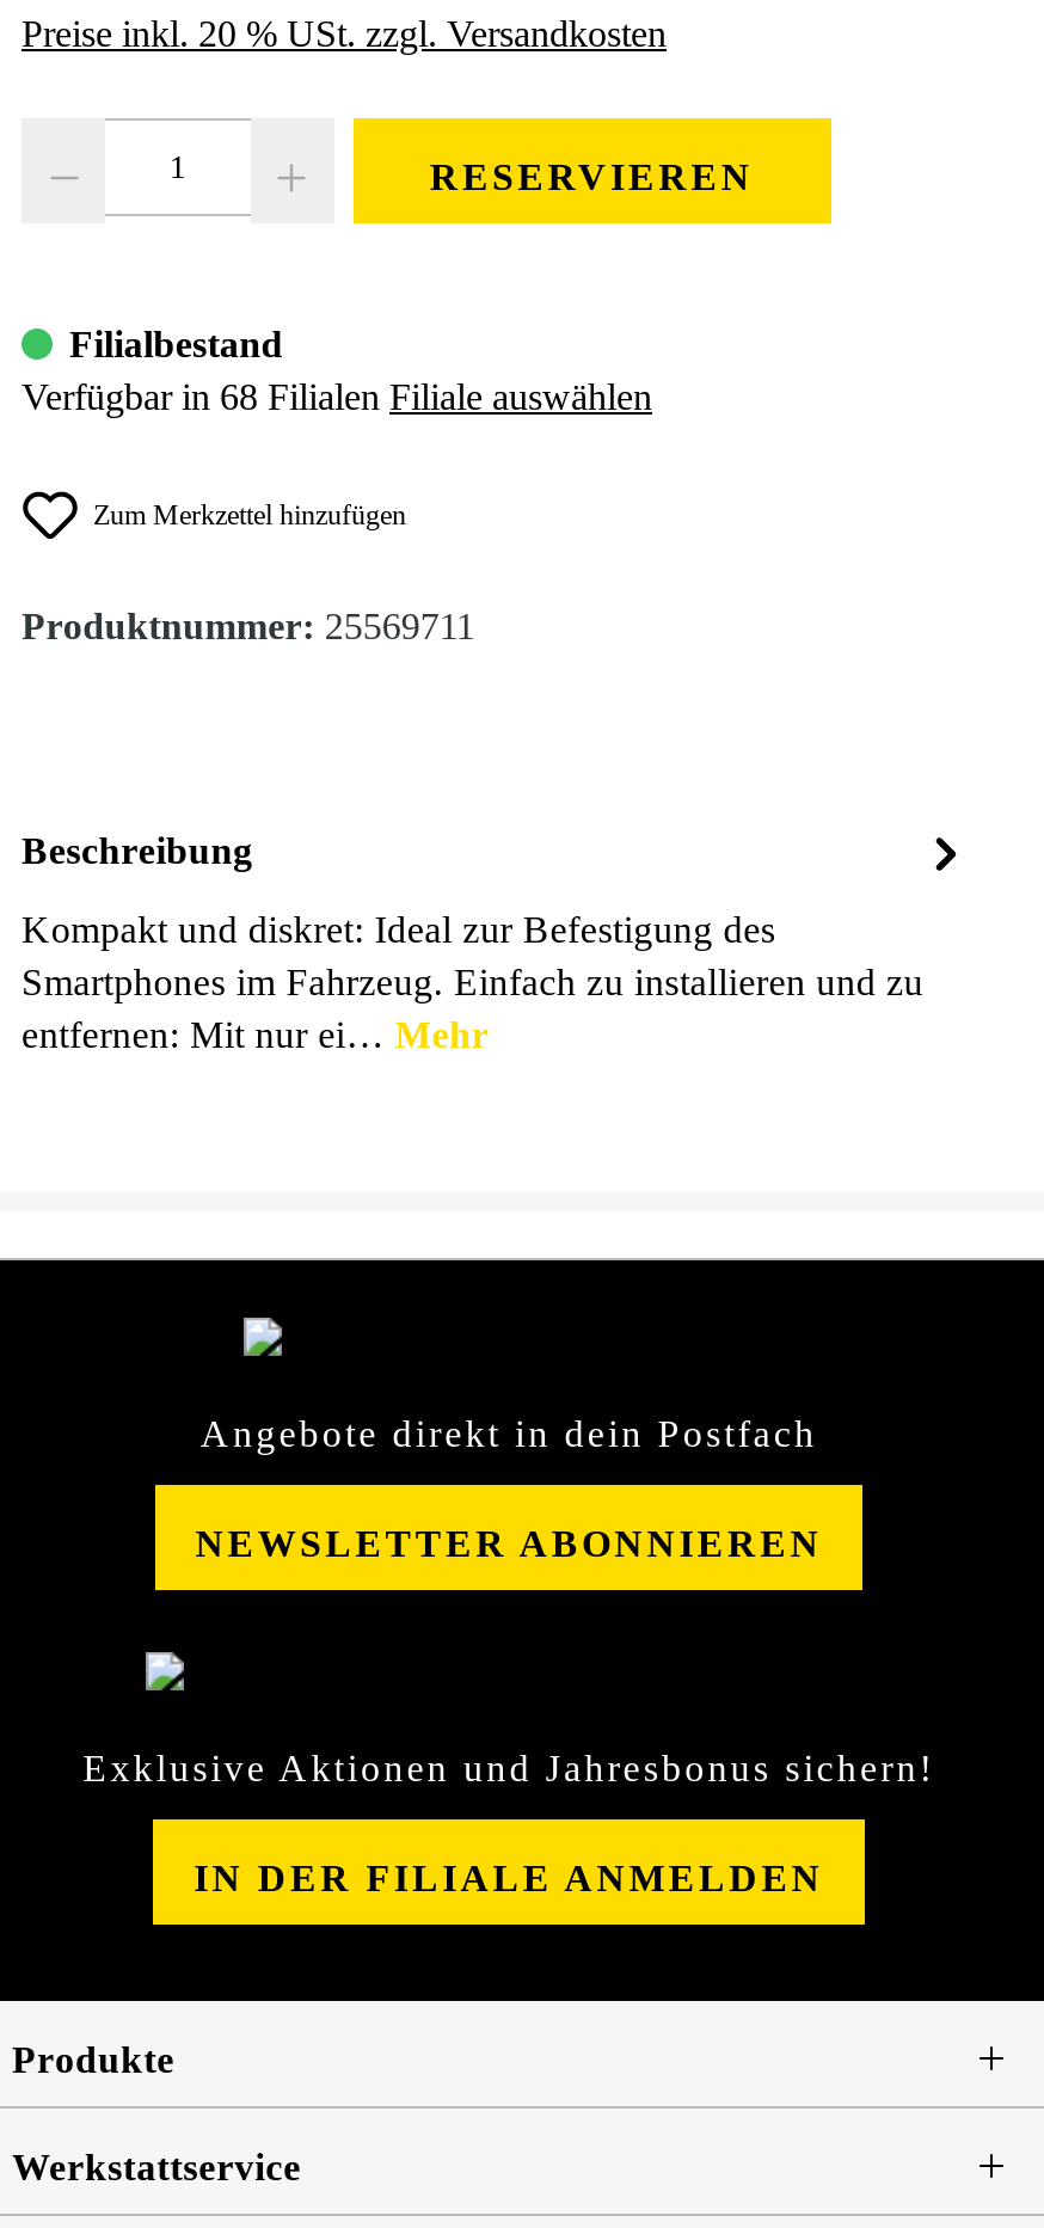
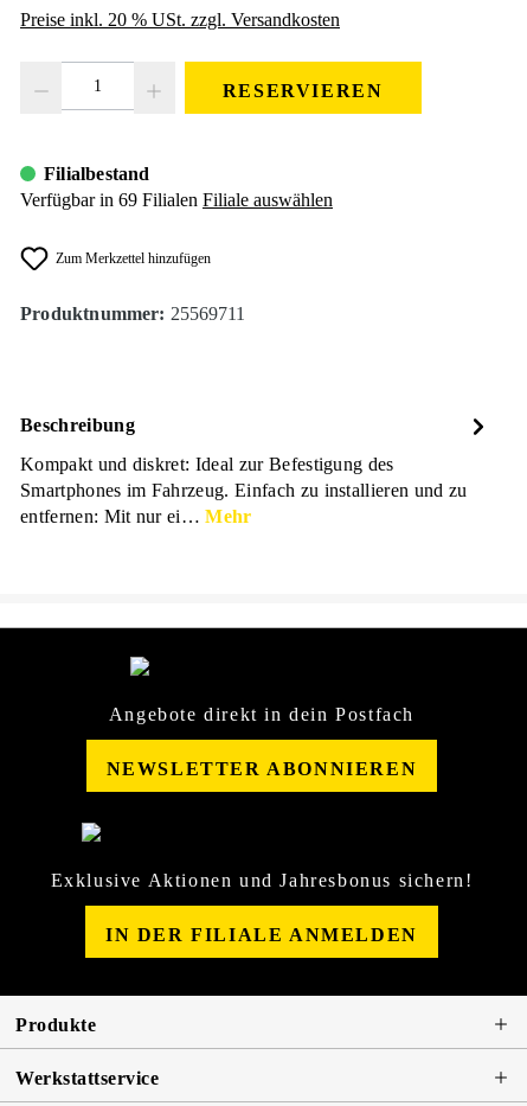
[22,377,652,418] Verfügbar in 68 Filialen Filiale auswählen -> [20,190,333,210] Verfügbar in 69 Filialen Filiale auswählen

